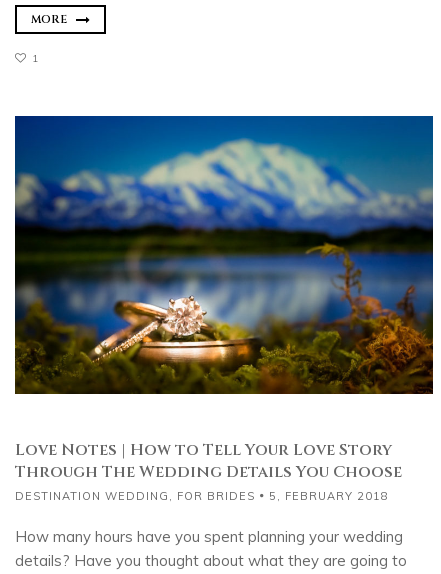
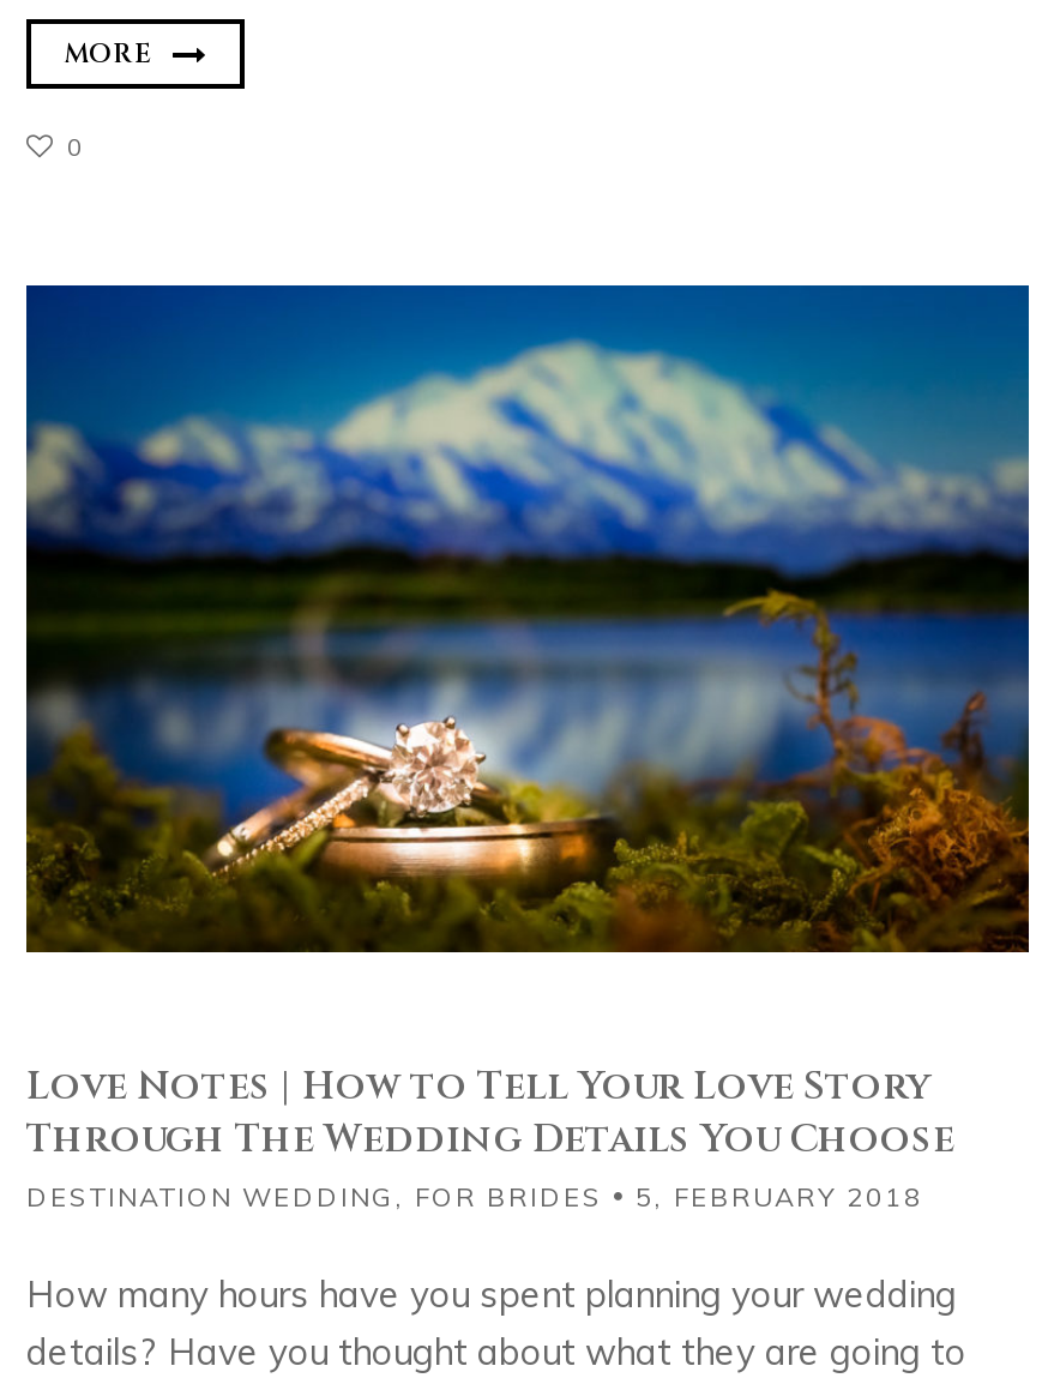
[32,52,38,65] 1 -> [67,131,82,163] 0

